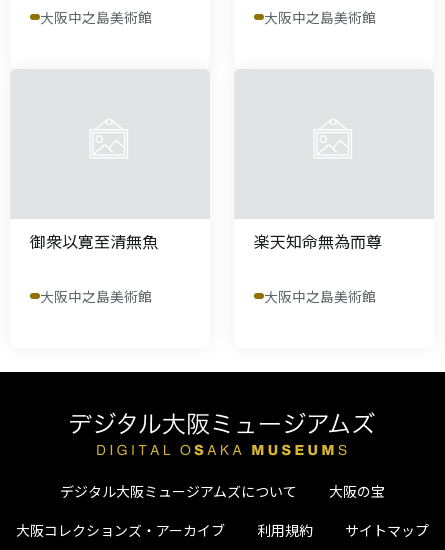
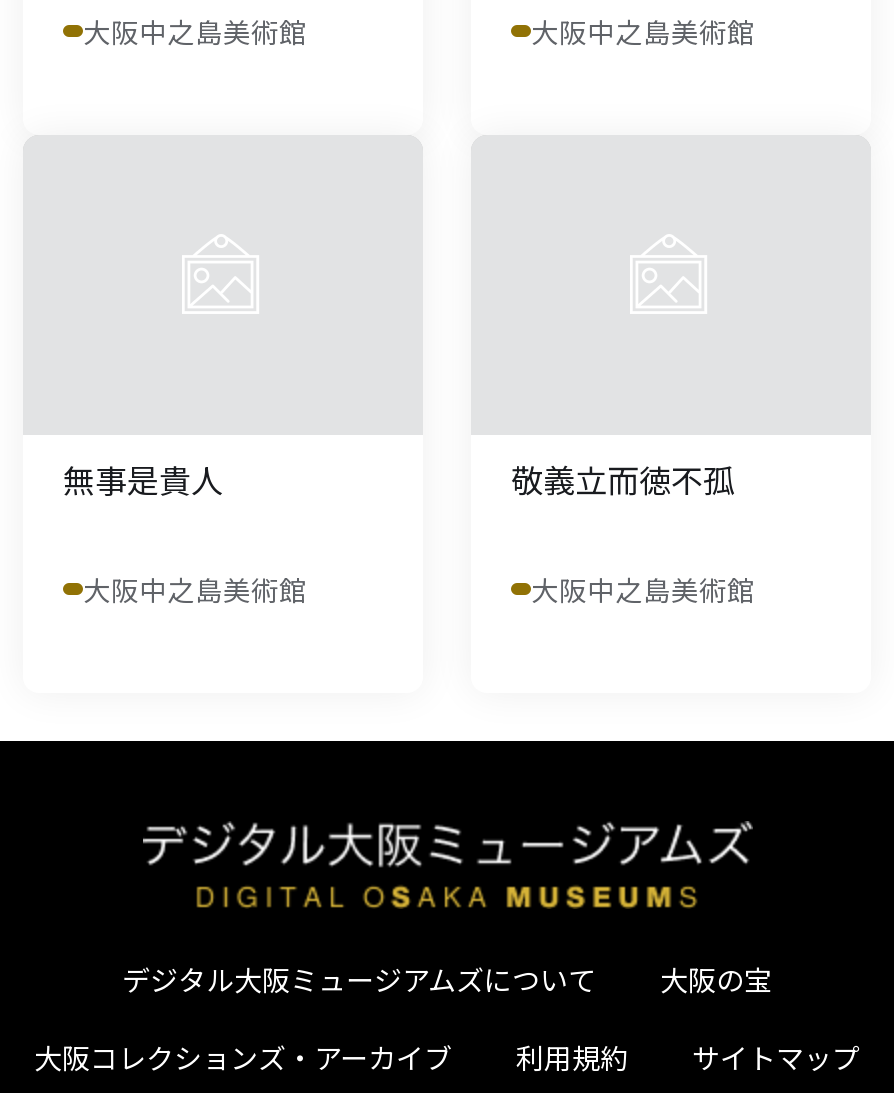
[30,229,158,253] 御衆以寛至清無魚 -> [63,455,223,503] 無事是貴人
[254,229,382,253] 楽天知命無為而尊 -> [511,455,735,503] 敬義立而徳不孤

